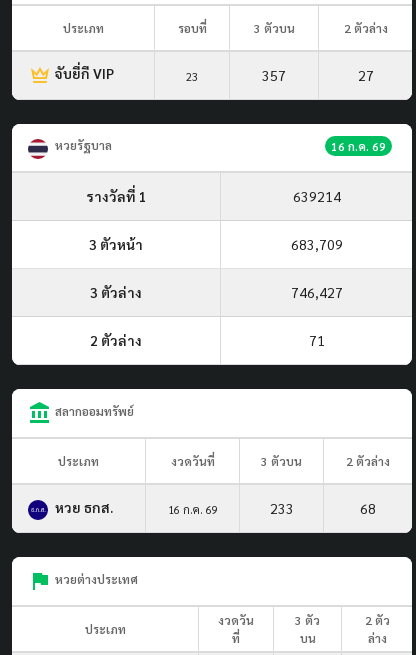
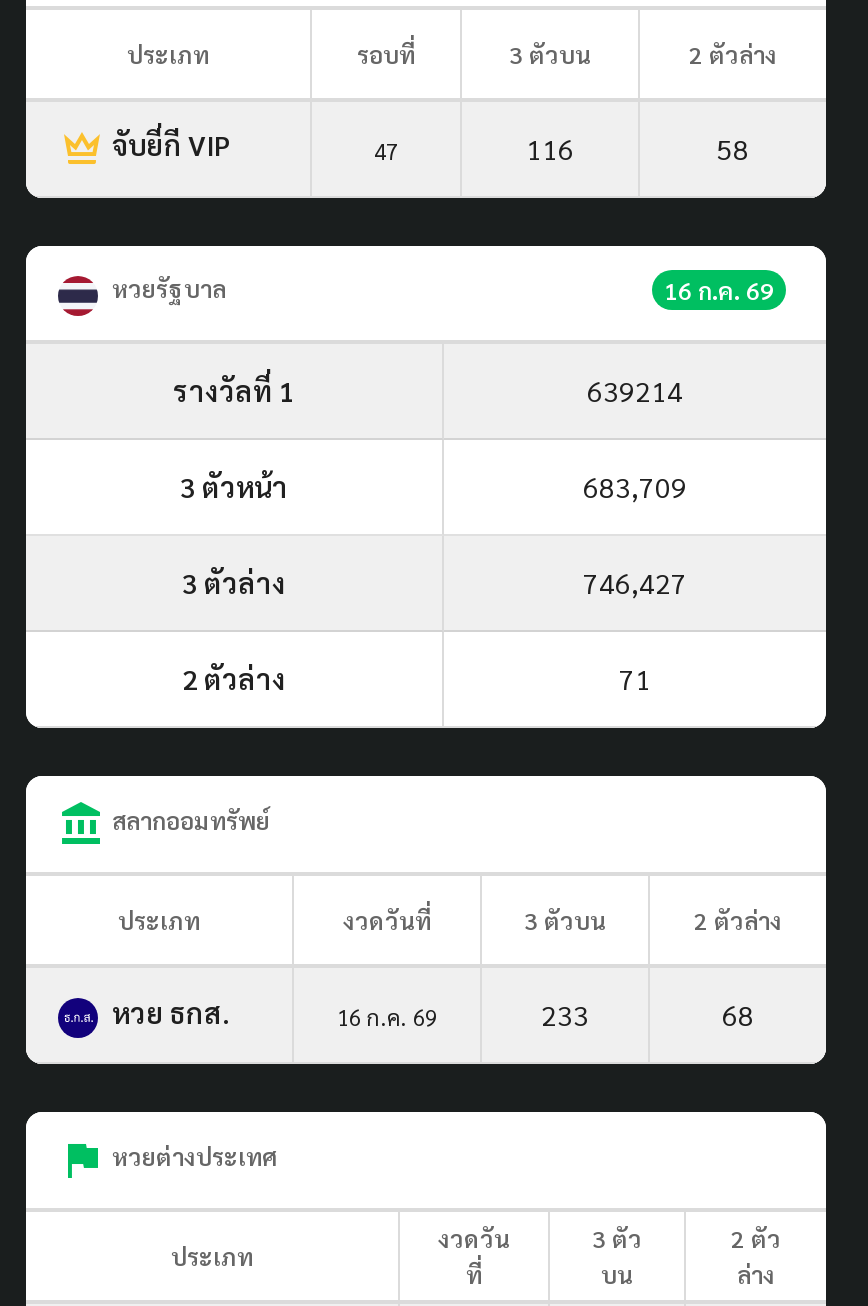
[186,69,198,84] 23 -> [374,136,398,166] 47
[262,66,286,84] 357 -> [526,130,574,166] 116
[357,66,373,84] 27 -> [717,130,749,166] 58

